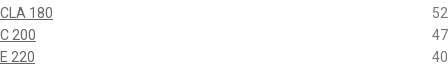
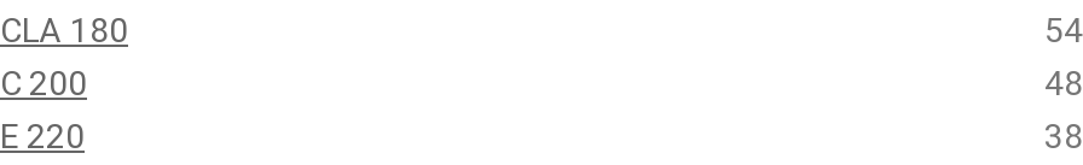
[432,5,448,21] 52 -> [1044,11,1083,49] 54
[432,27,448,43] 47 -> [1044,64,1083,102] 48
[432,49,448,65] 40 -> [1044,117,1083,155] 38

